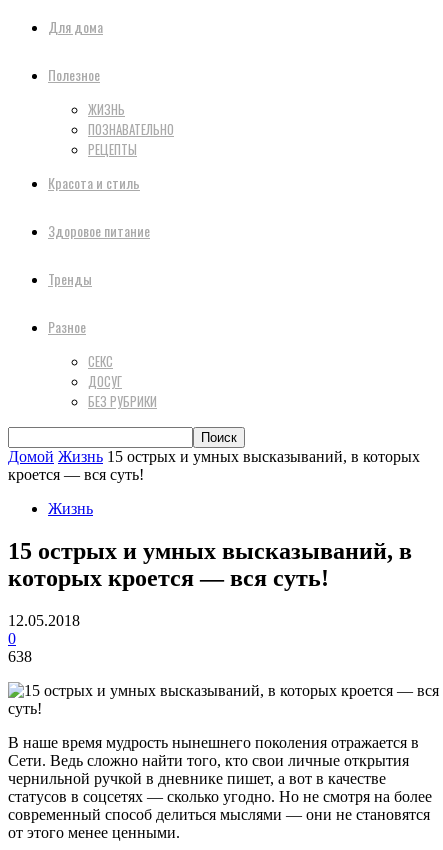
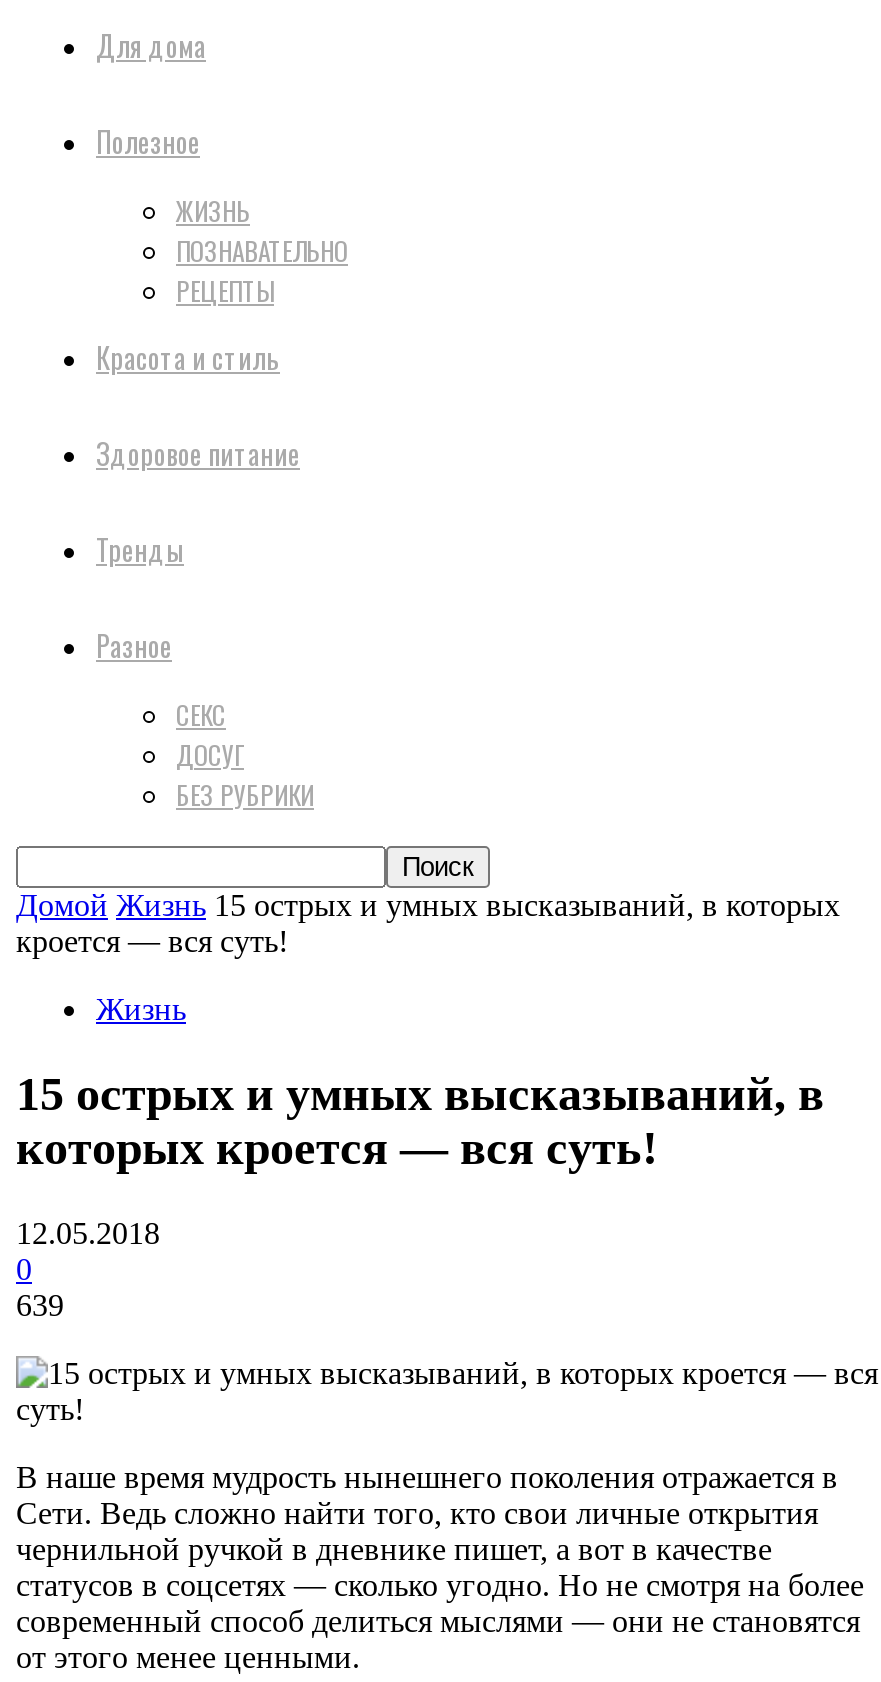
[8,648,32,665] 638 -> [16,1288,64,1322] 639

